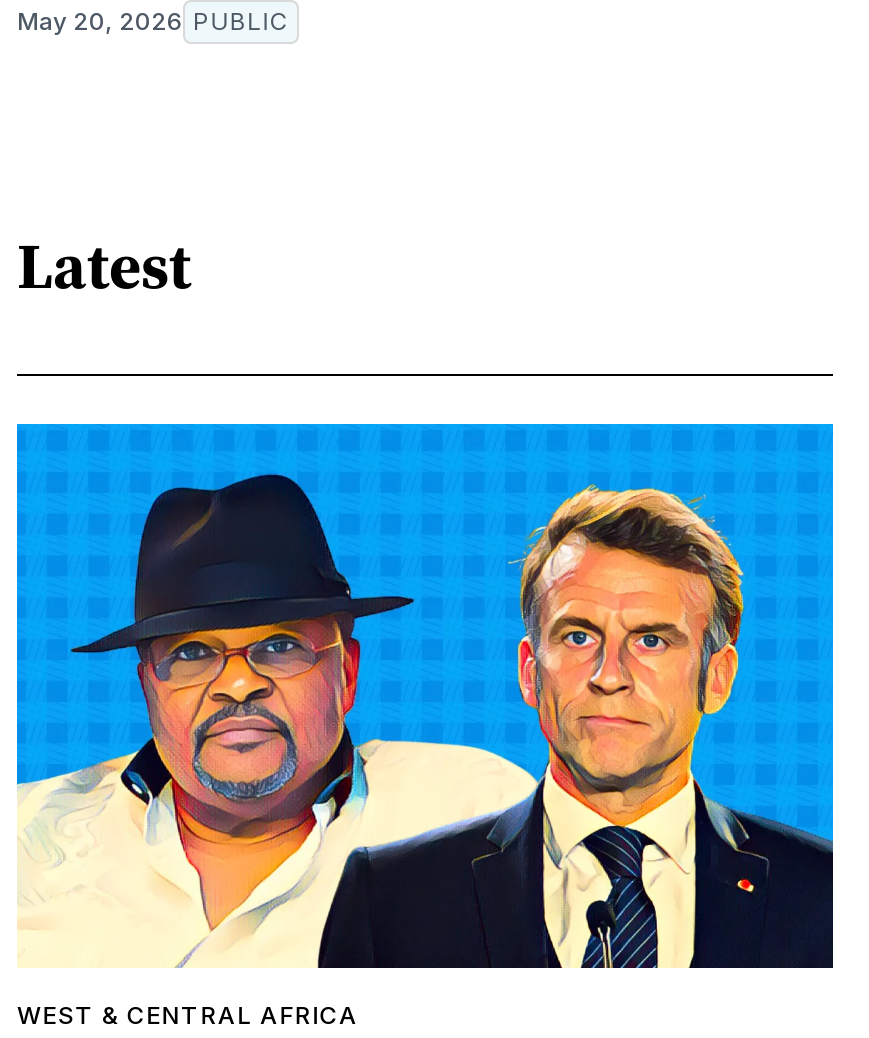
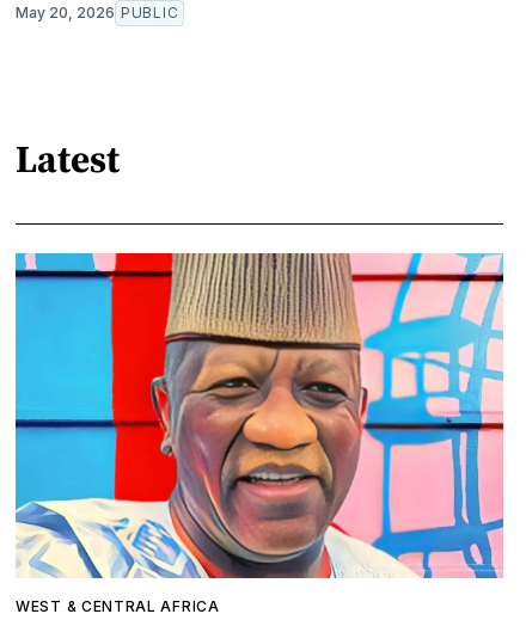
[15,422,835,970] [image] -> [14,252,504,579] [image]

